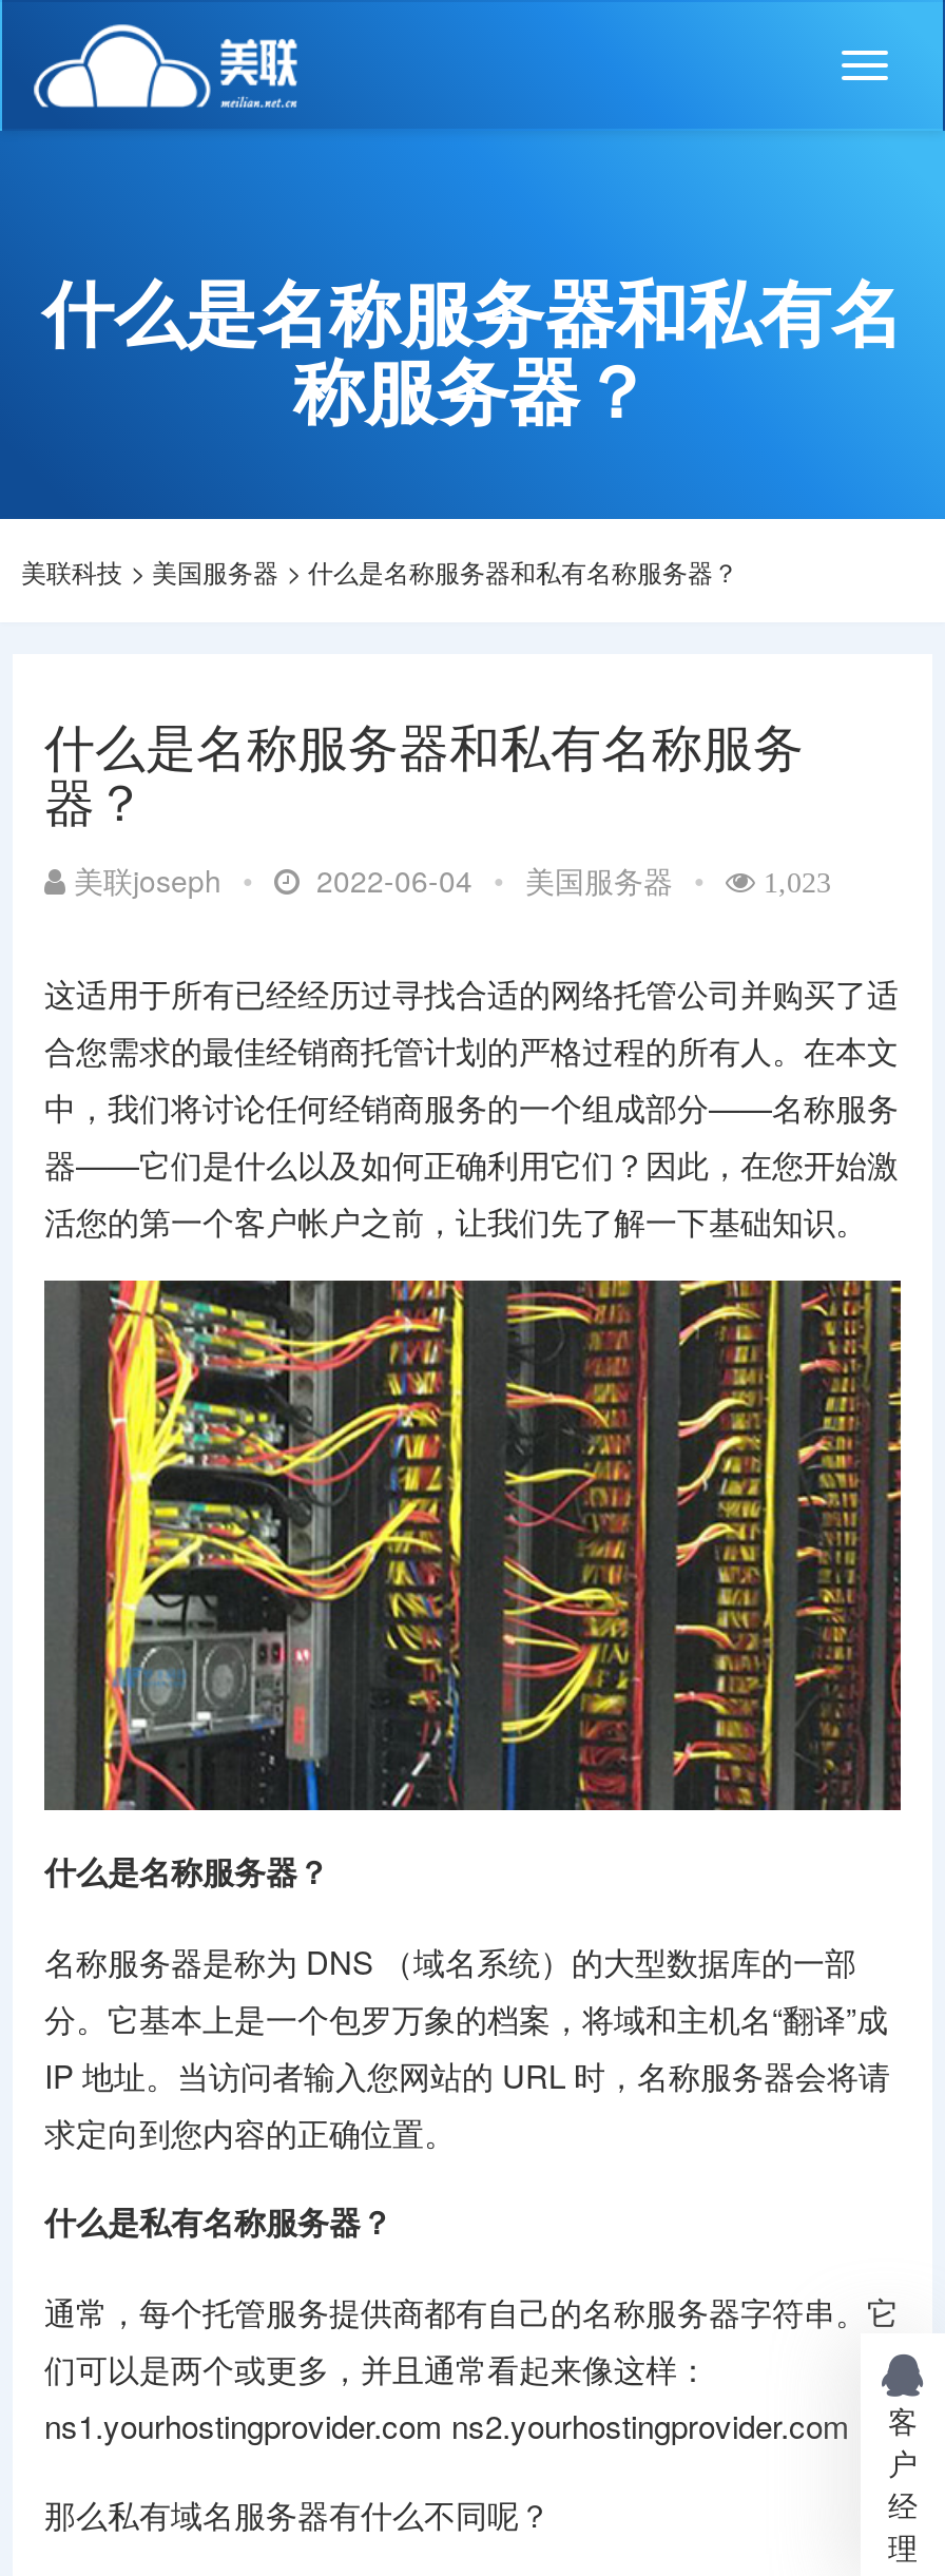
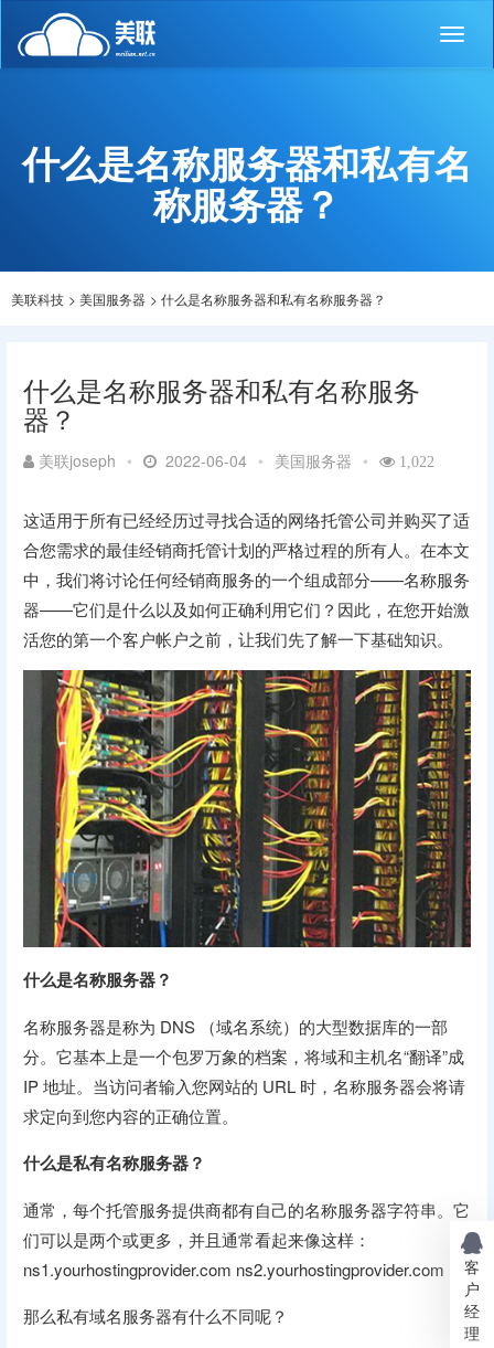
[74,858,831,900] 美联joseph • 2022-06-04 • 美国服务器 • 1,023 -> [39,449,434,471] 美联joseph • 2022-06-04 • 美国服务器 • 1,022

